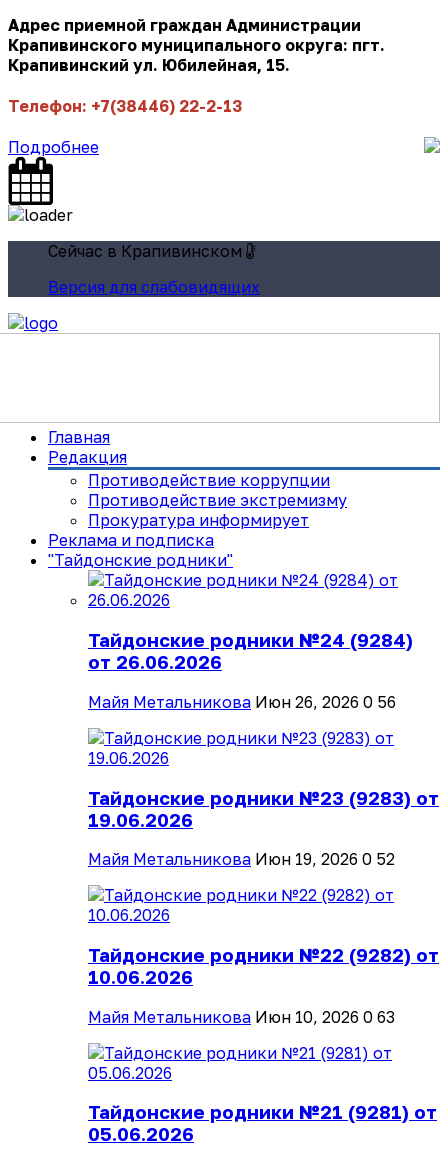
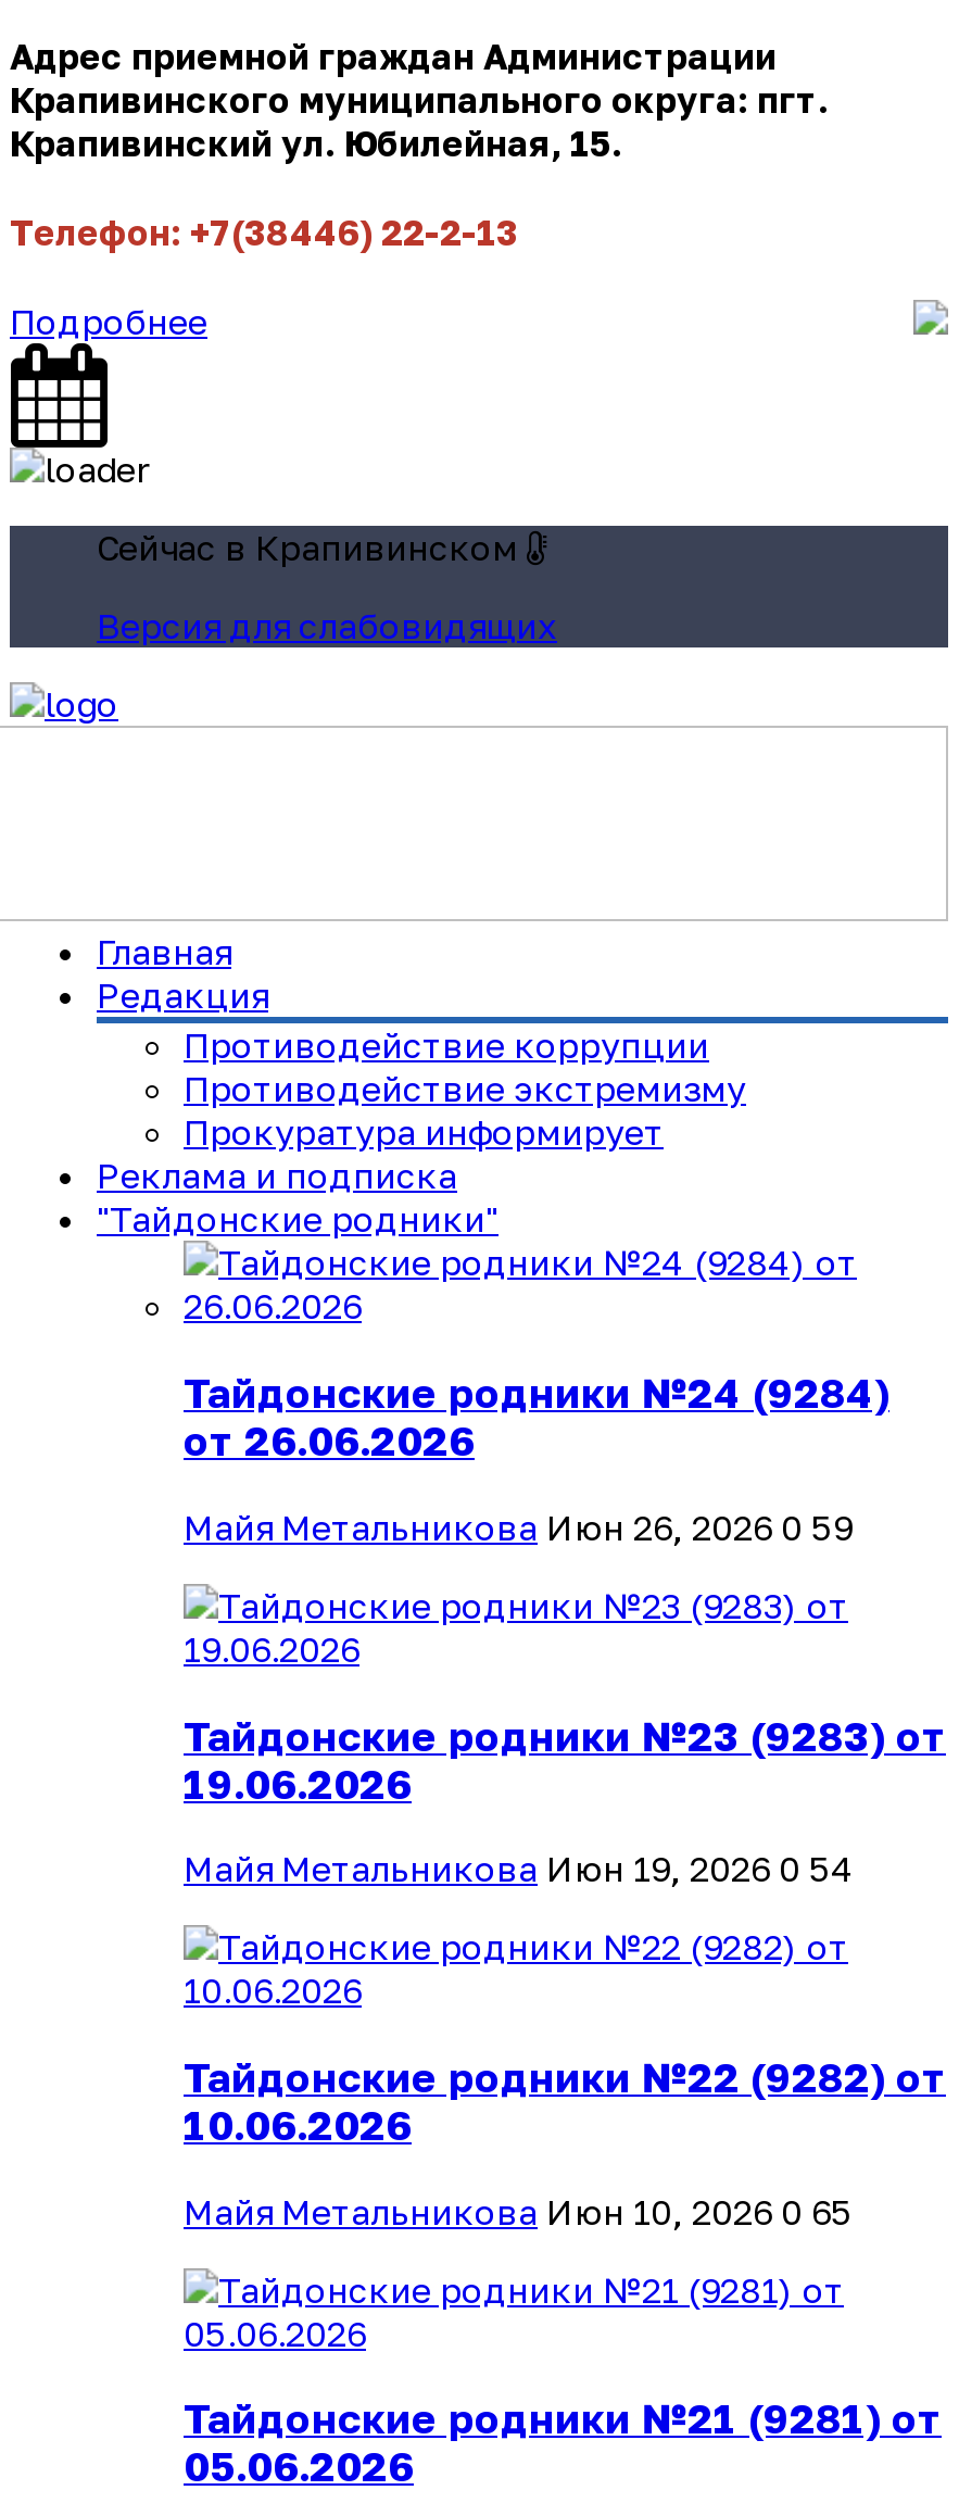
[88,692,396,712] Майя Метальникова Июн 26, 2026 0 56 -> [184,1505,853,1549] Майя Метальникова Июн 26, 2026 0 59
[88,849,395,869] Майя Метальникова Июн 19, 2026 0 52 -> [184,1847,855,1891] Майя Метальникова Июн 19, 2026 0 54
[88,1007,395,1027] Майя Метальникова Июн 10, 2026 0 63 -> [184,2189,853,2233] Майя Метальникова Июн 10, 2026 0 65

